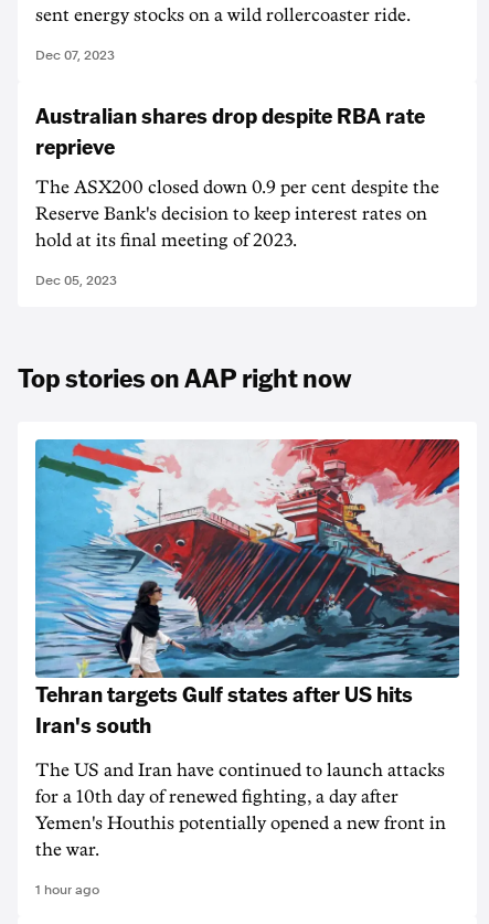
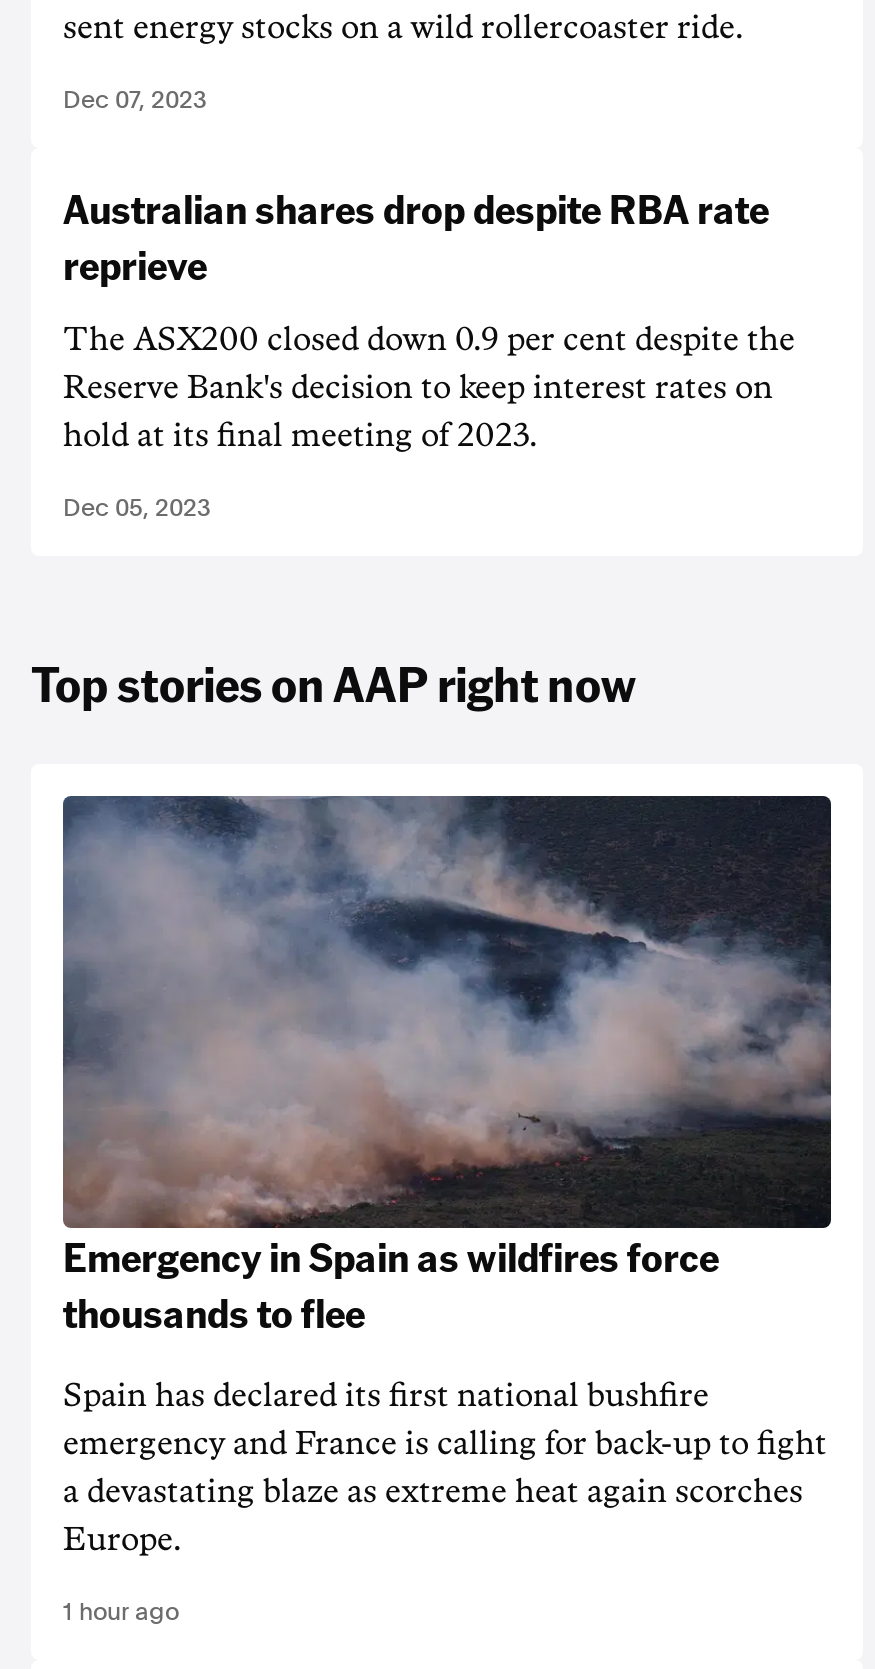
[34,438,460,739] [image] | Tehran targets Gulf states after US hits | Iran's south -> [61,794,833,1338] [image] | Emergency in Spain as wildfires force | thousands to flee
[35,762,445,779] The US and Iran have continued to launch attacks -> [63,1380,709,1412] Spain has declared its first national bushfire
[35,788,398,806] for a 10th day of renewed fighting, a day after -> [63,1428,827,1460] emergency and France is calling for back-up to fight
[35,815,446,832] Yemen's Houthis potentially opened a new front in -> [63,1476,803,1508] a devastating blaze as extreme heat again scorches
[35,841,99,859] the war. -> [63,1524,181,1556] Europe.

